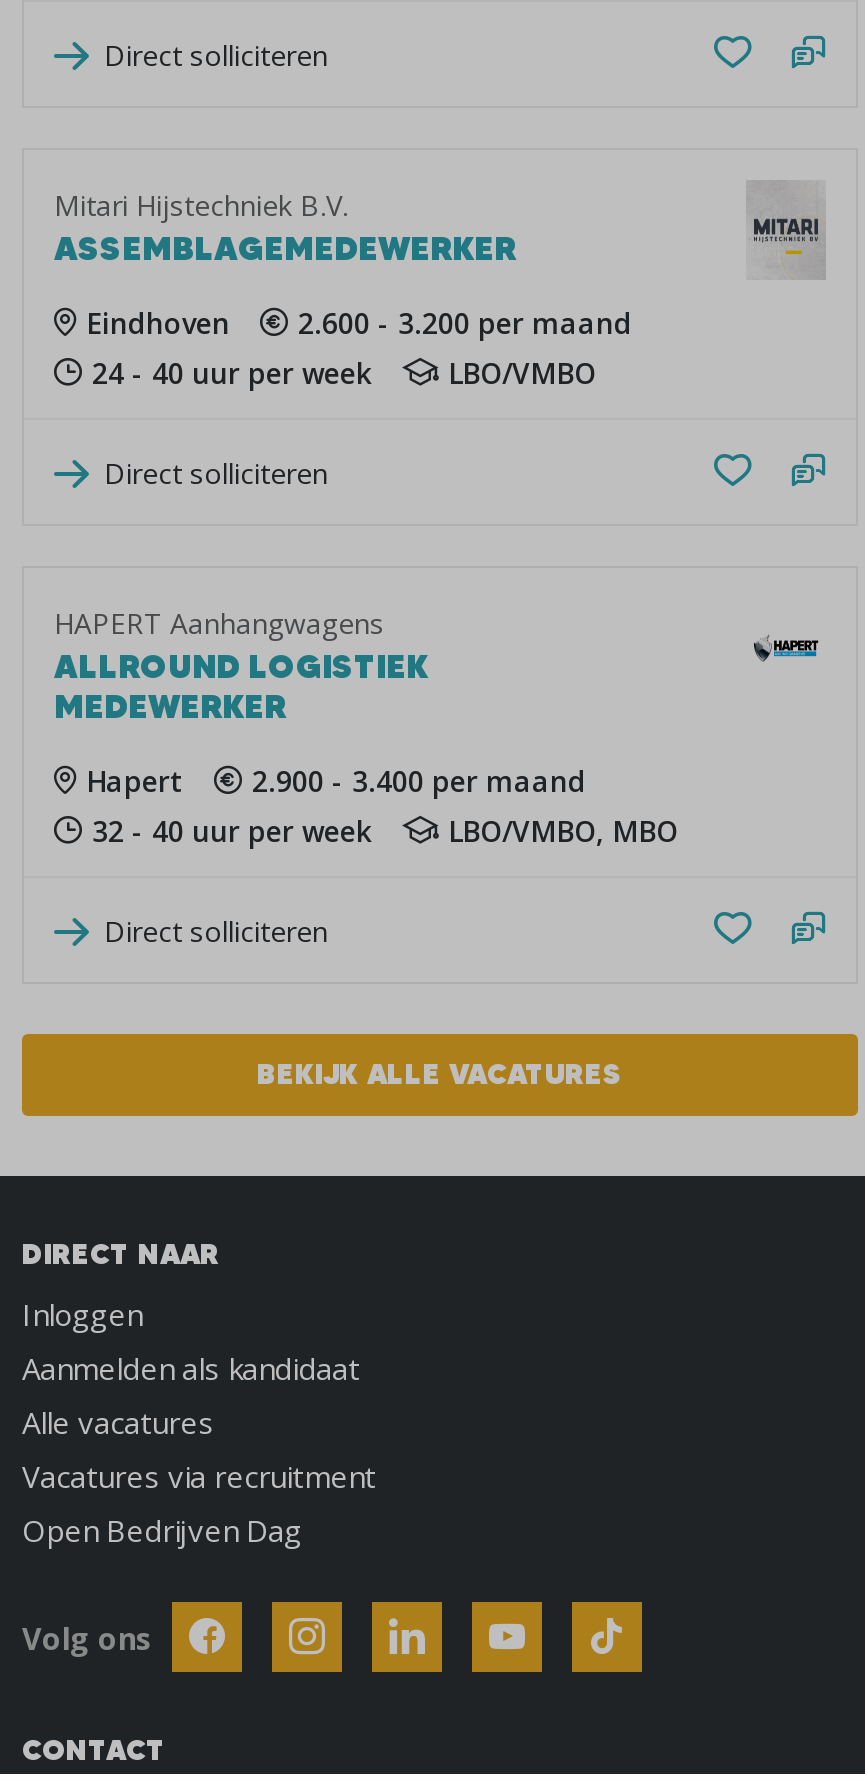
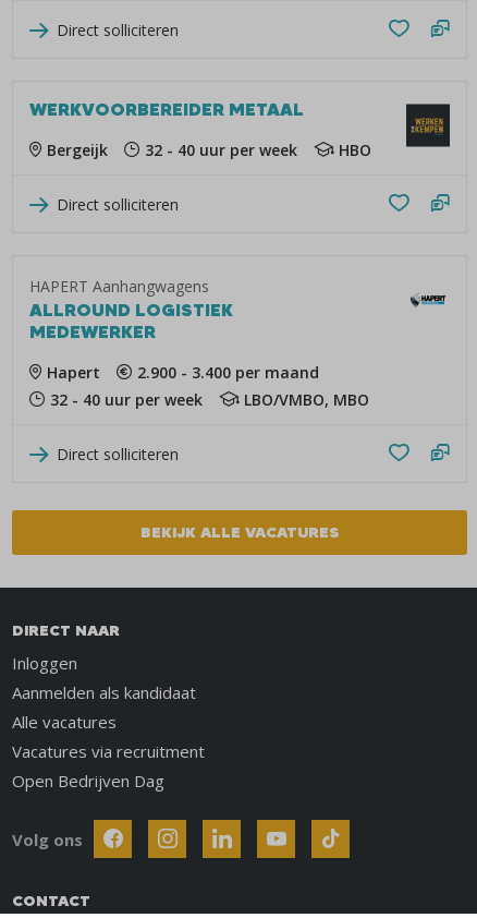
[54,187,516,269] Mitari Hijstechniek B.V. | ASSEMBLAGEMEDEWERKER -> [29,99,304,120] WERKVOORBEREIDER METAAL
[748,180,826,280] [image] -> [405,104,451,147] [image]
[86,305,632,393] Eindhoven | 2.600 - 3.200 per maand | 24 - 40 uur per week | LBO/VMBO -> [47,140,371,161] Bergeijk | 32 - 40 uur per week | HBO

